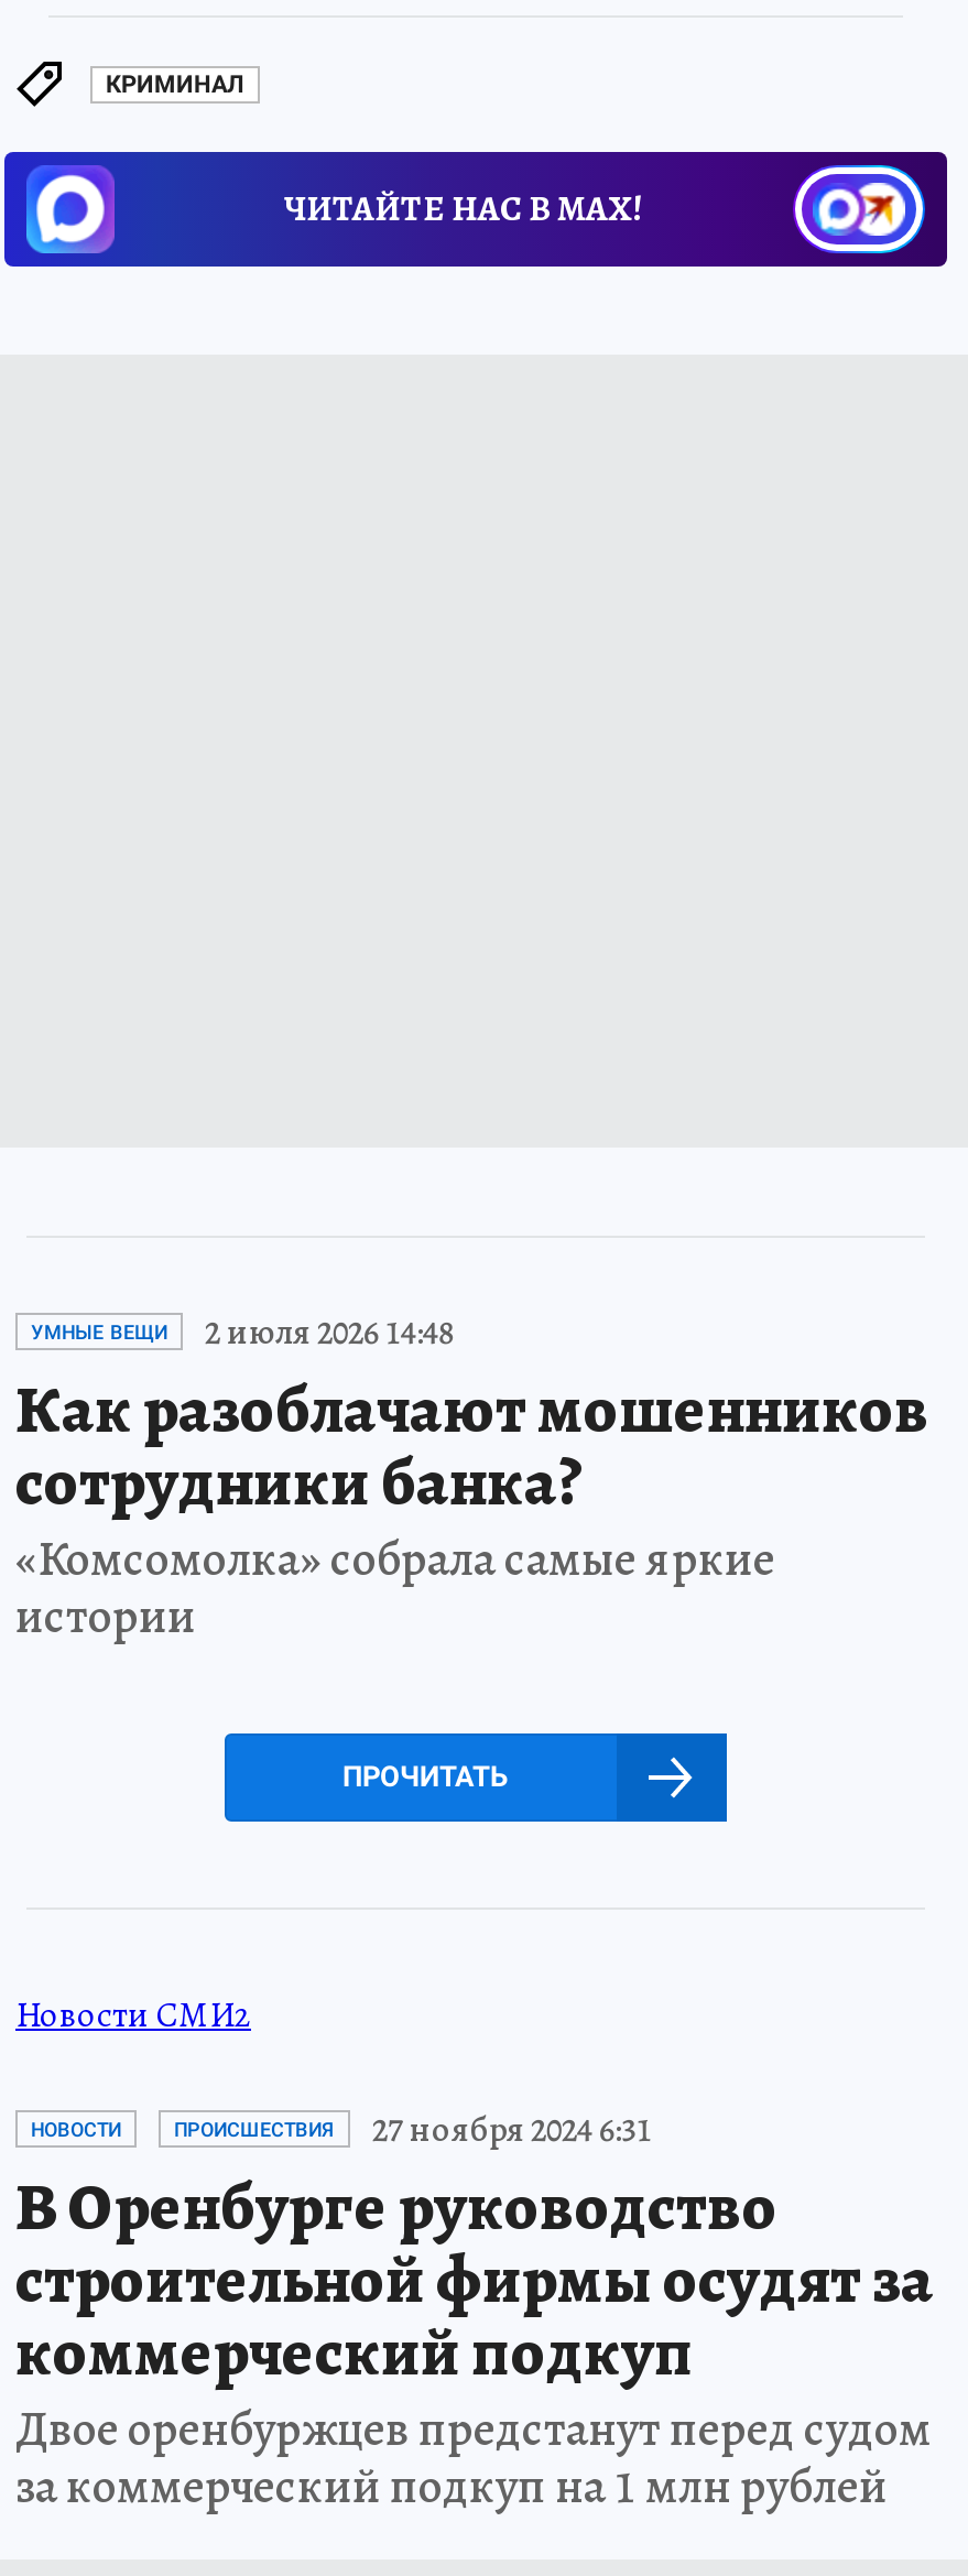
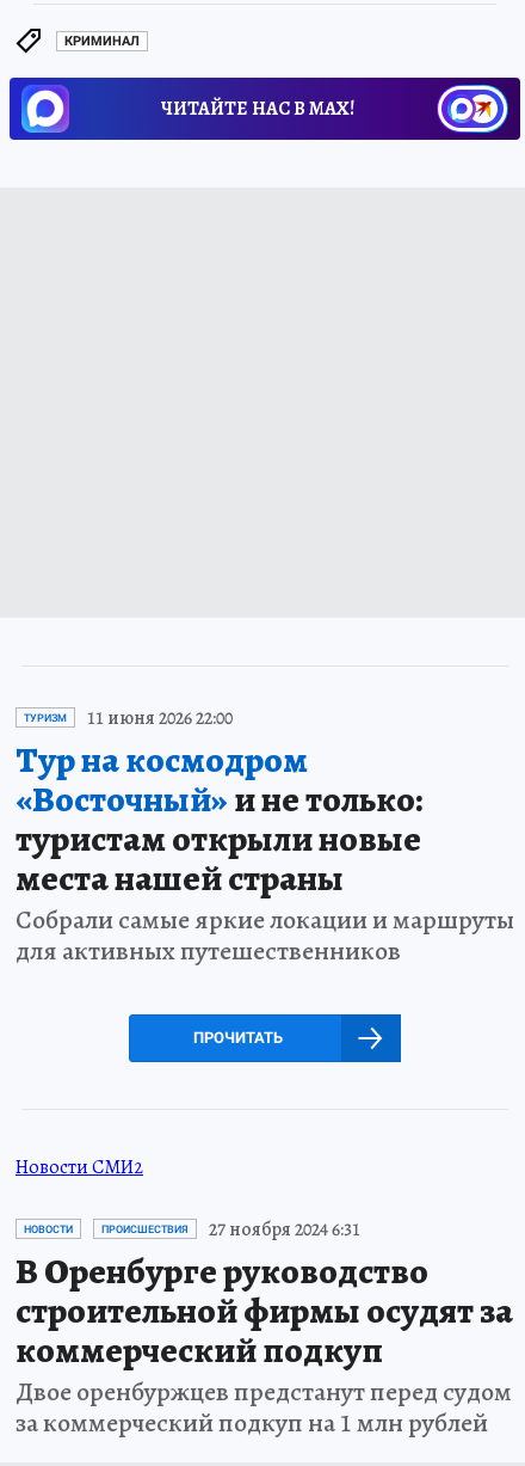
[15,1308,929,1649] УМНЫЕ ВЕЩИ | 2 июля 2026 14:48 | Как разоблачают мошенников | сотрудники банка? | «Комсомолка» собрала самые яркие | истории -> [16,705,514,969] ТУРИЗМ | 11 июня 2026 22:00 | Тур на космодром | «Восточный»и не только: | туристам открыли новые | места нашей страны | Собрали самые яркие локации и маршруты | для активных путешественников

